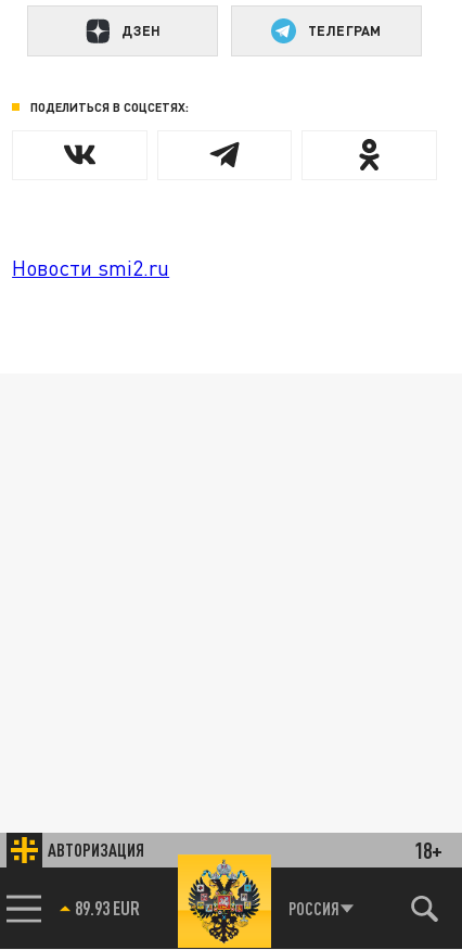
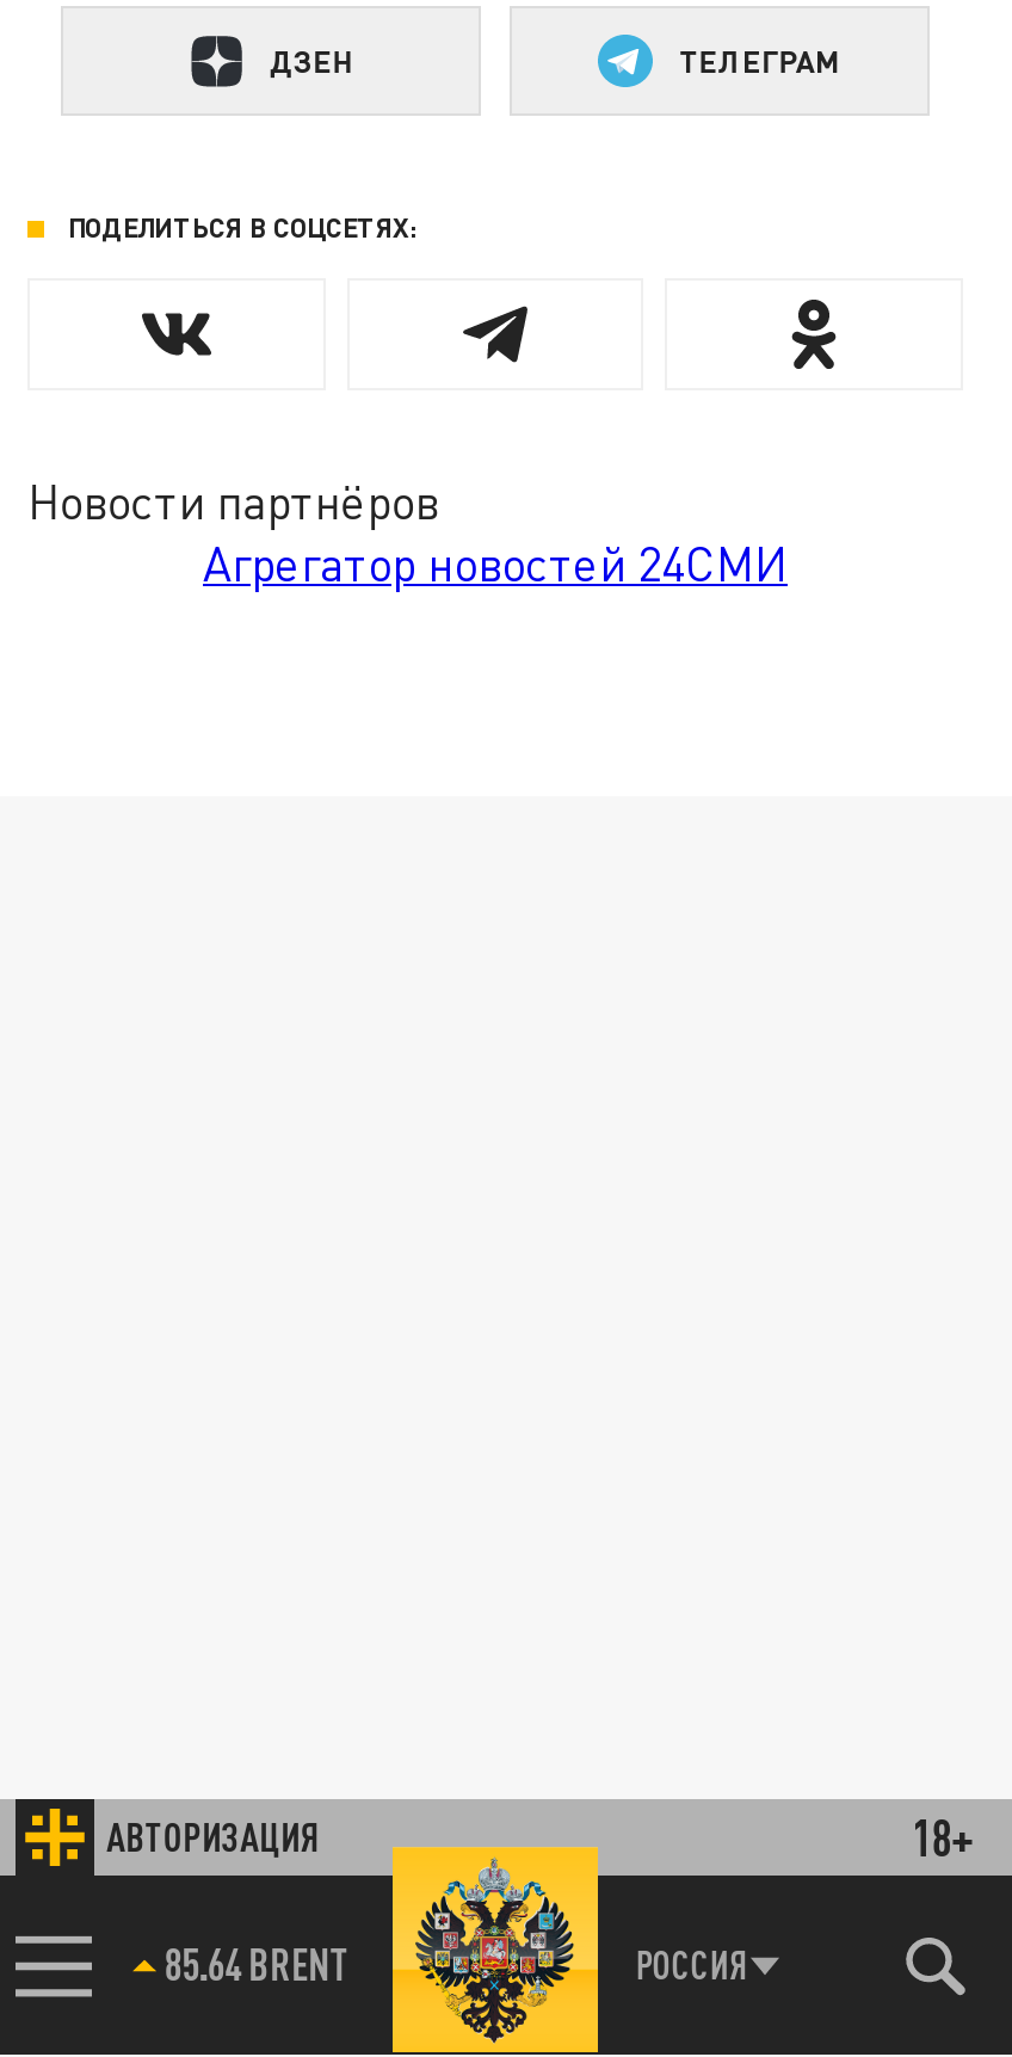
[12,255,169,280] Новости smi2.ru -> [28,474,788,591] Новости партнёров | Агрегатор новостей 24СМИ
[74,895,139,919] 89.93 EUR -> [165,1937,351,1990] 85.64 BRENT

